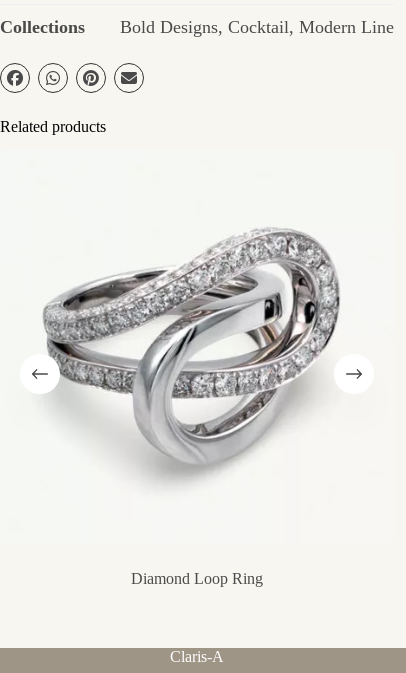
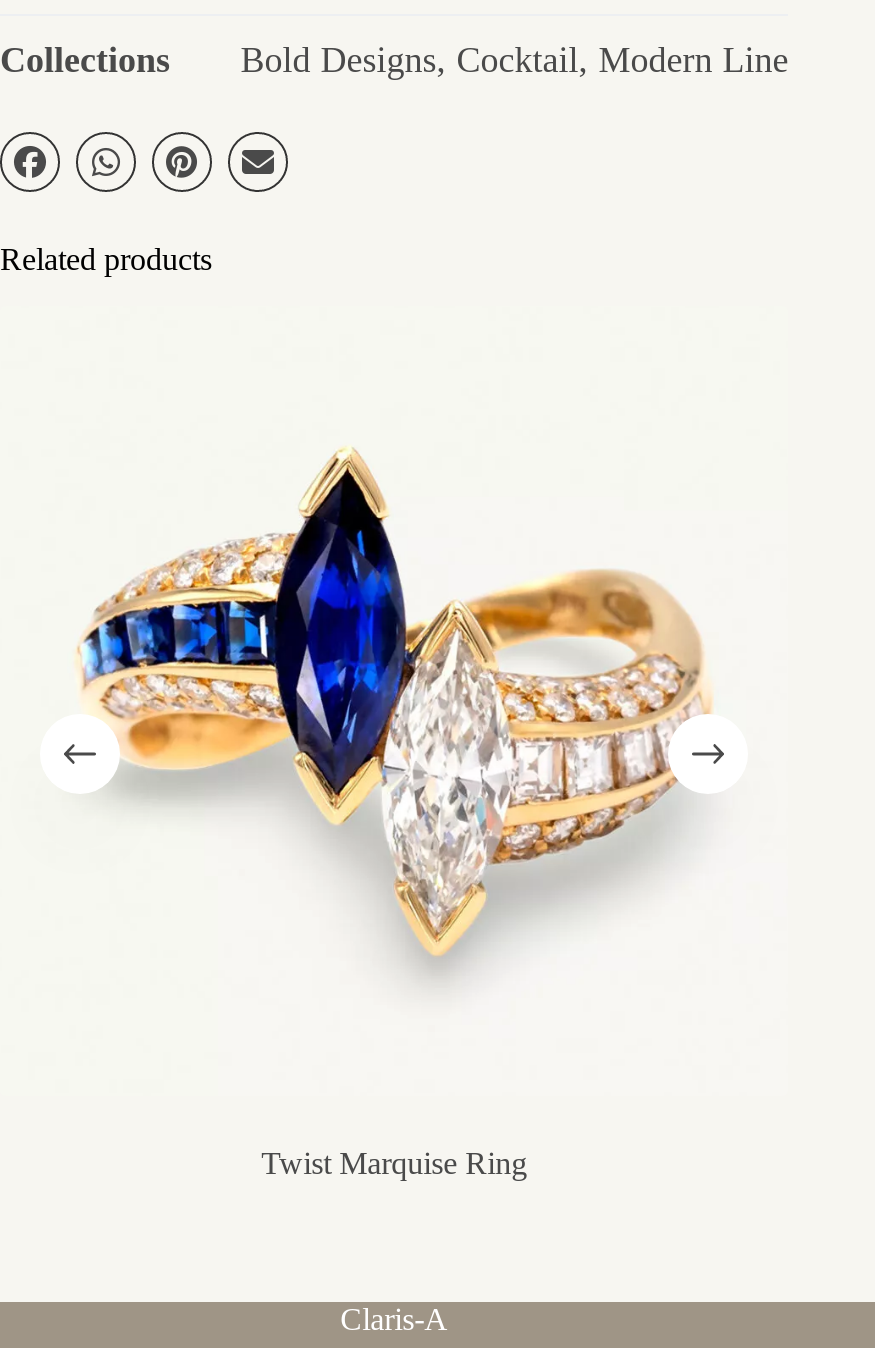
[38,221,356,490] [image] -> [76,448,712,976] [image]
[131,569,263,586] Diamond Loop Ring -> [261,1145,527,1179] Twist Marquise Ring

